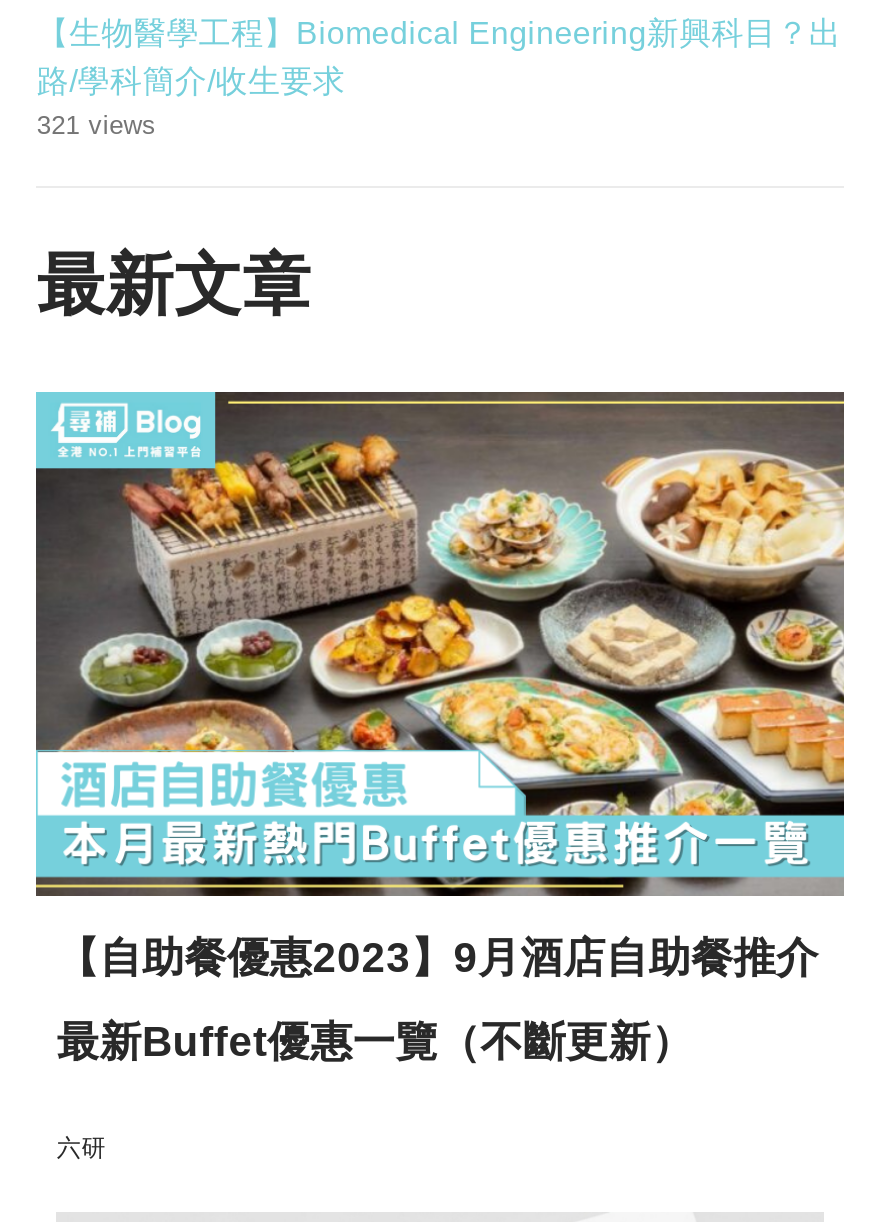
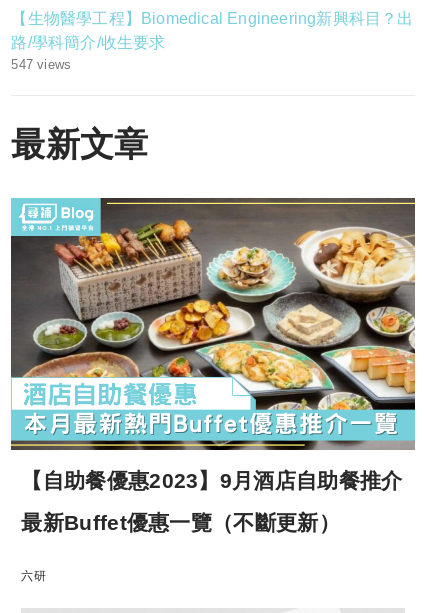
[37,110,156,140] 321 views -> [11,57,71,72] 547 views

